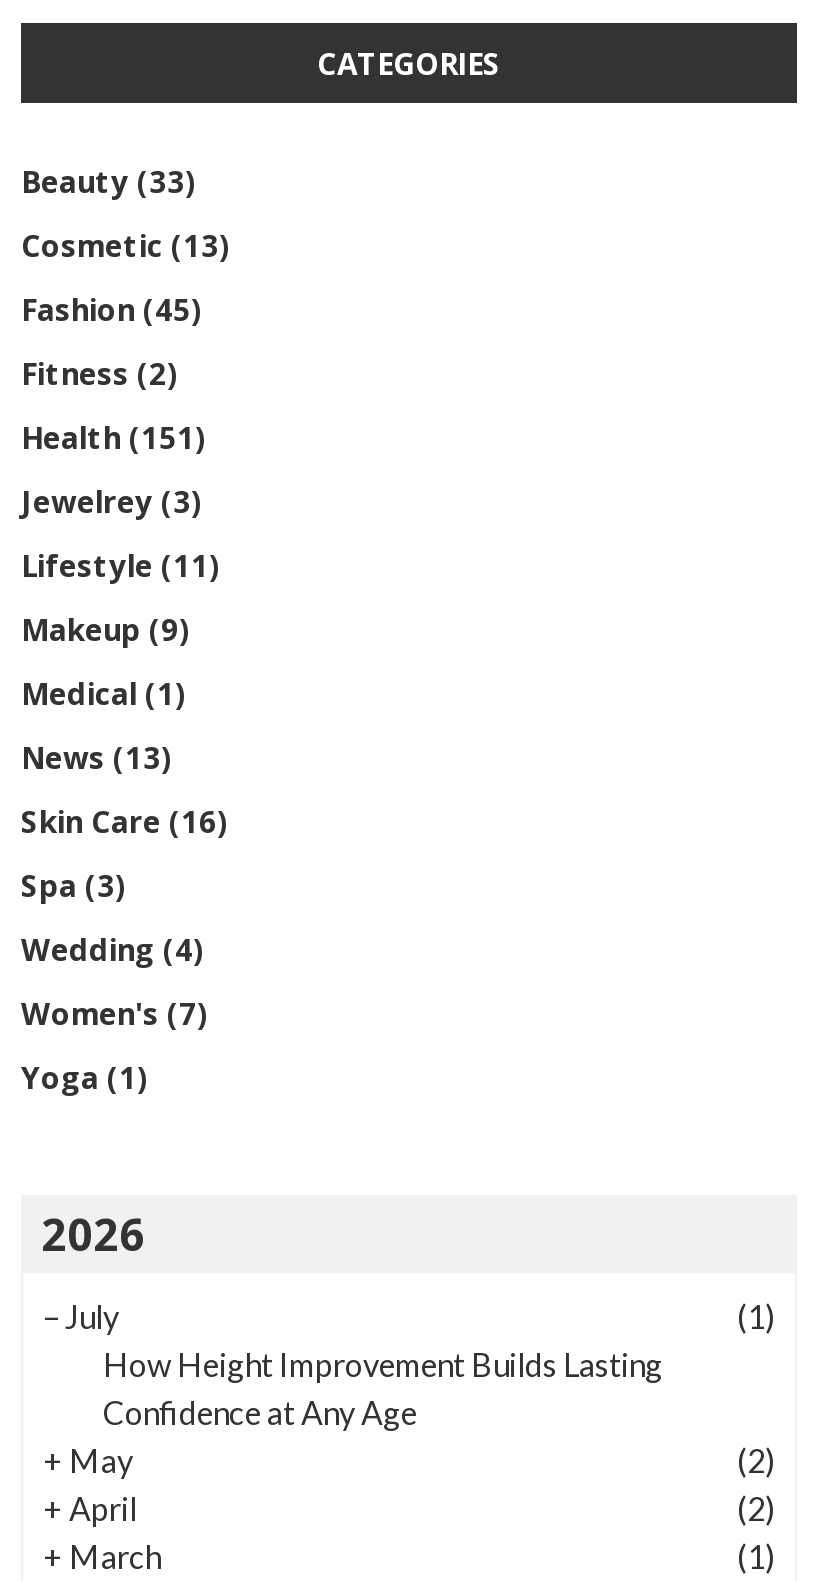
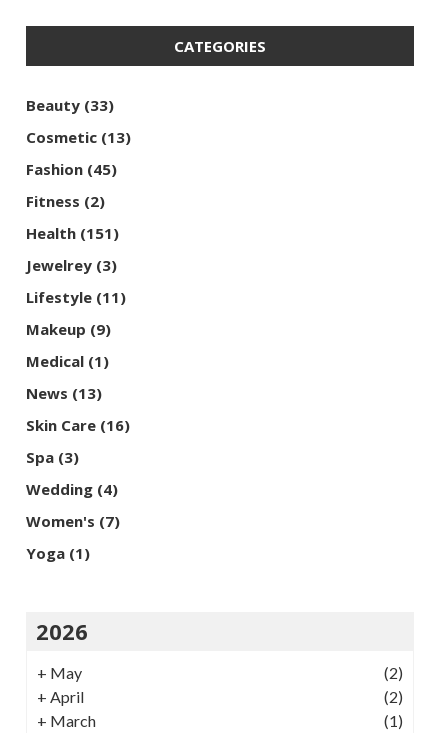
[43,1297,775,1431] – July | (1) | How Height Improvement Builds Lasting | Confidence at Any Age -> none

